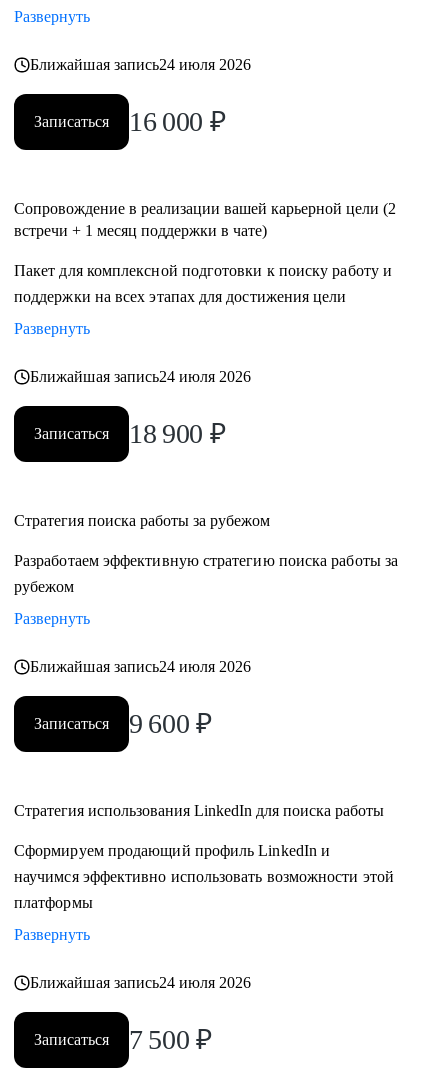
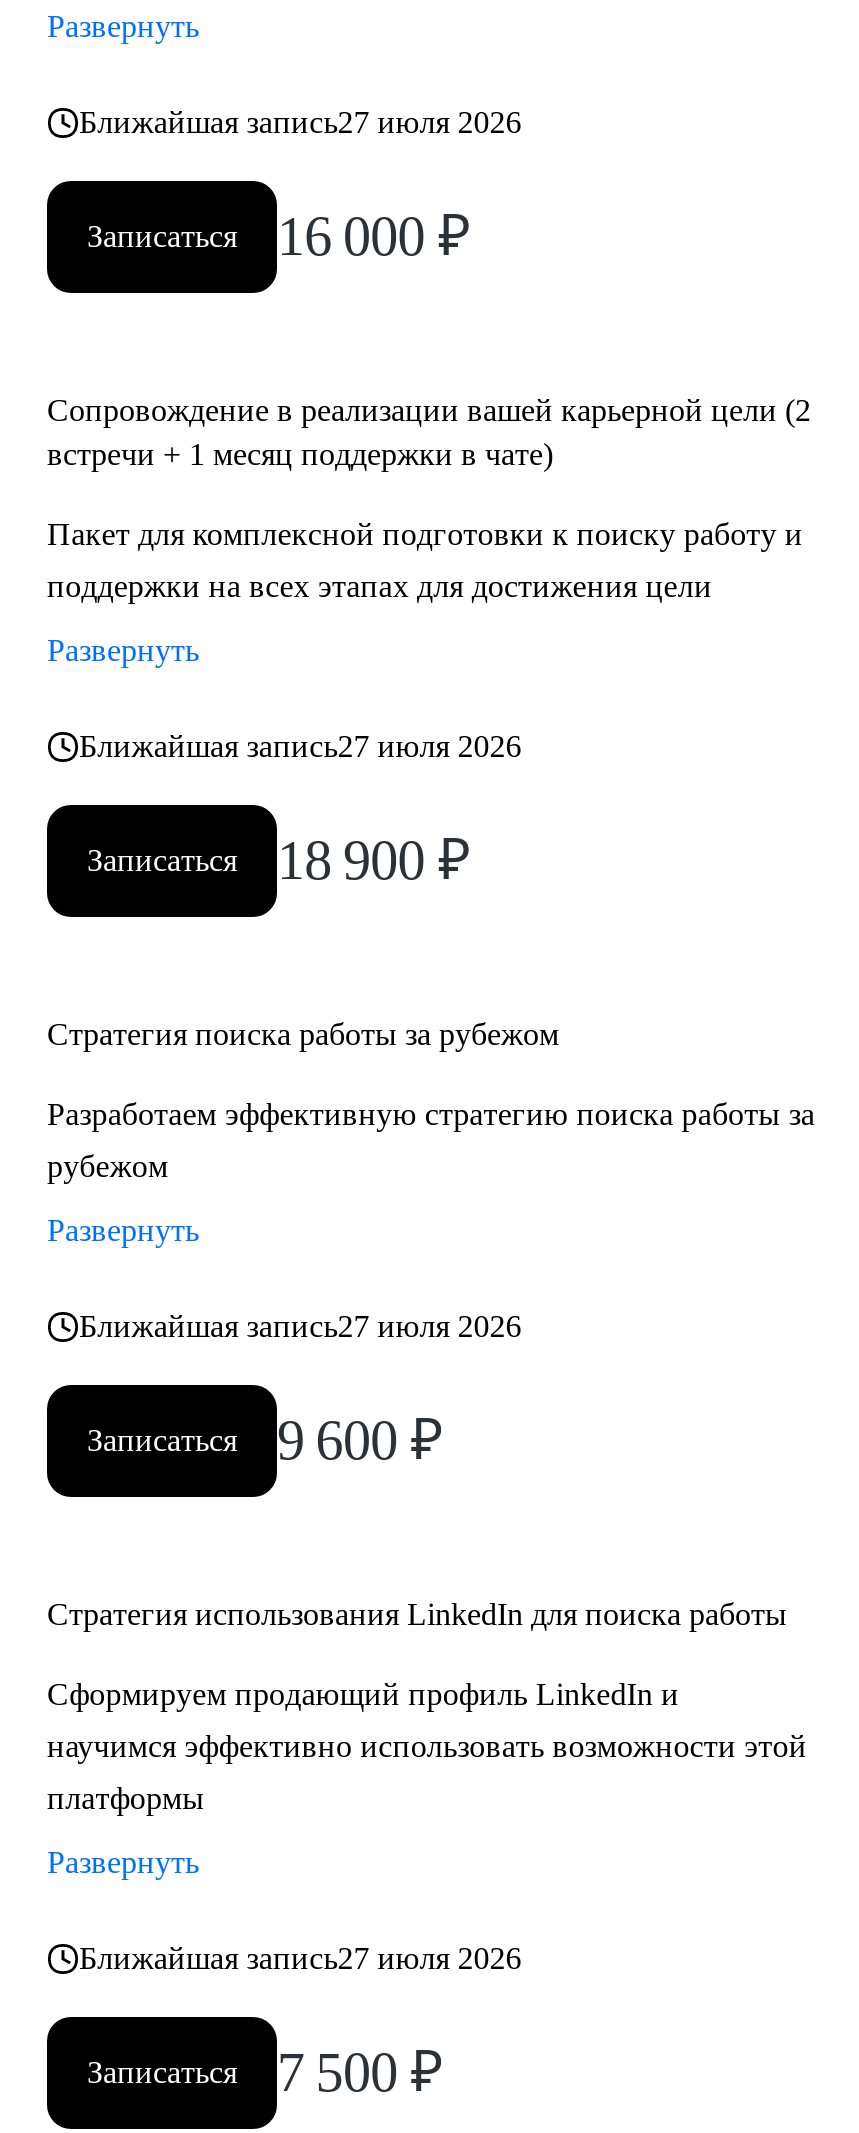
[30,56,251,73] Ближайшая запись24 июля 2026 -> [79,105,522,139] Ближайшая запись27 июля 2026
[30,368,251,385] Ближайшая запись24 июля 2026 -> [79,729,522,763] Ближайшая запись27 июля 2026
[30,658,251,675] Ближайшая запись24 июля 2026 -> [79,1309,522,1343] Ближайшая запись27 июля 2026
[30,974,251,991] Ближайшая запись24 июля 2026 -> [79,1941,522,1975] Ближайшая запись27 июля 2026

